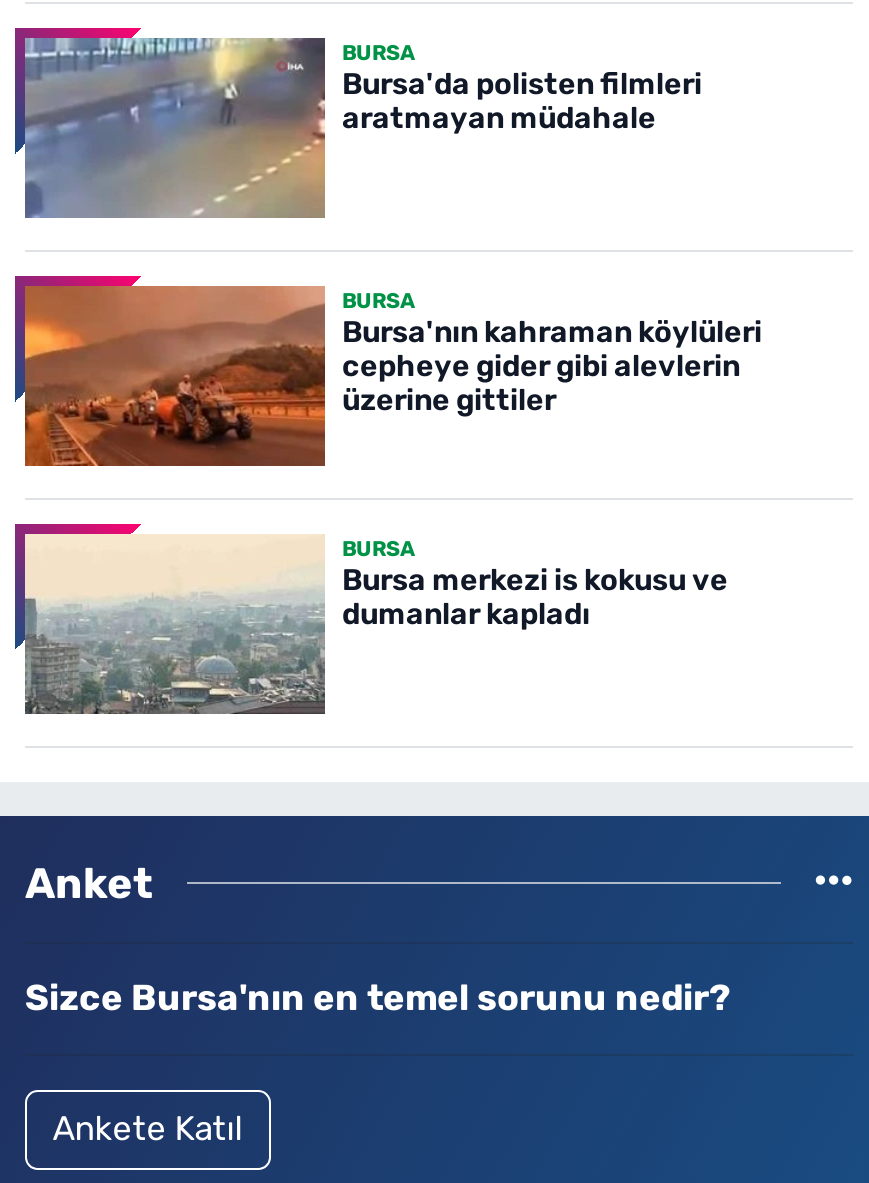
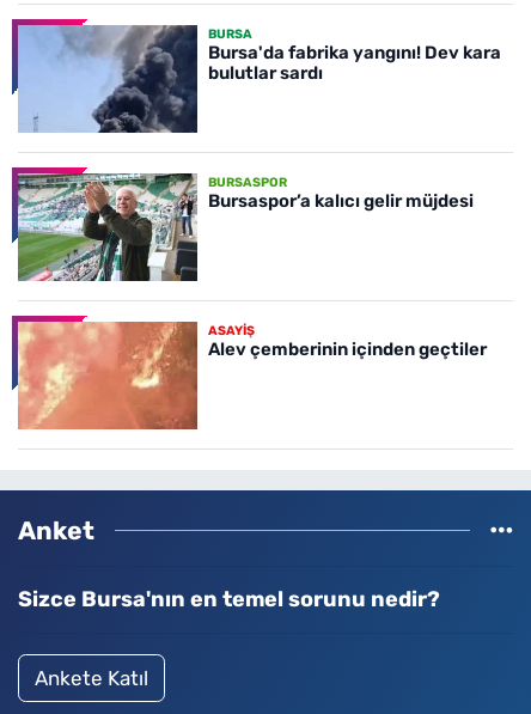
[19,25,702,219] [image] | Bursa'da polisten filmleri | aratmayan müdahale -> [17,18,501,133] [image] | Bursa'da fabrika yangını! Dev kara | bulutlar sardı
[19,273,762,469] [image] | BURSA | Bursa'nın kahraman köylüleri | cepheye gider gibi alevlerin | üzerine gittiler -> [17,166,473,282] [image] | BURSASPOR | Bursaspor’a kalıcı gelir müjdesi
[19,521,728,715] [image] | BURSA | Bursa merkezi is kokusu ve | dumanlar kapladı -> [17,315,486,431] [image] | ASAYİŞ | Alev çemberinin içinden geçtiler

